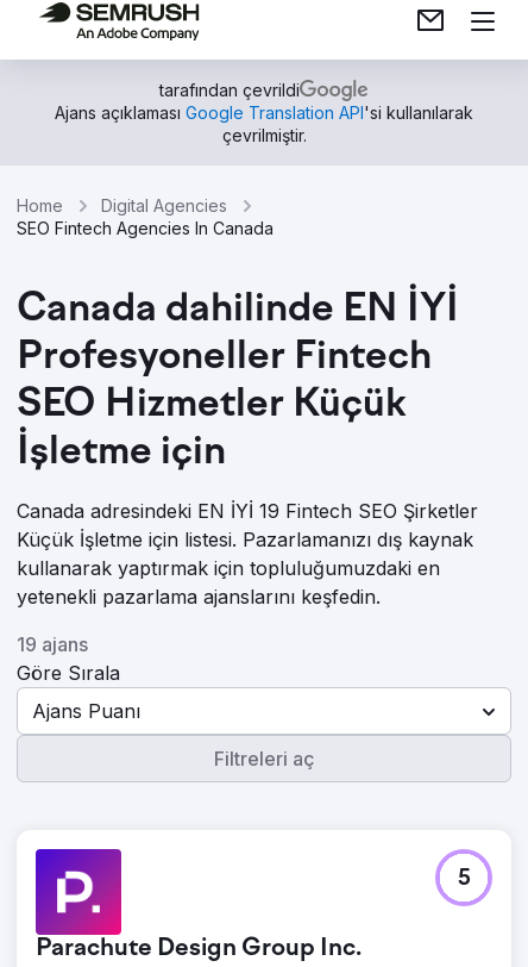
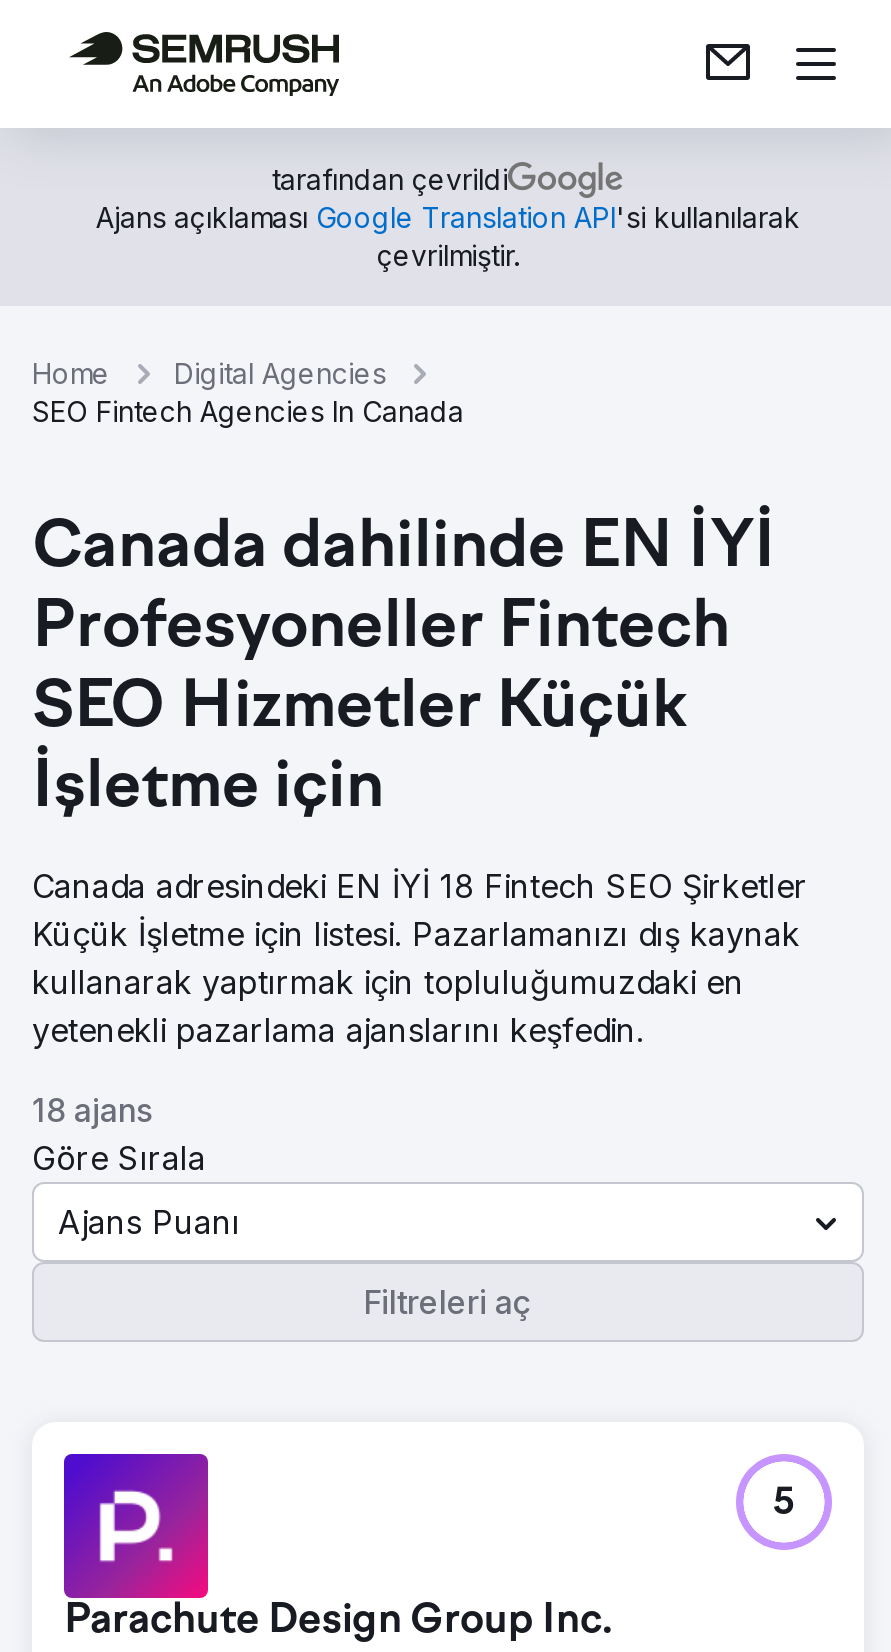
[17,499,478,523] Canada adresindeki EN İYİ 19 Fintech SEO Şirketler -> [32,866,808,906] Canada adresindeki EN İYİ 18 Fintech SEO Şirketler
[17,632,88,656] 19 ajans -> [32,1090,152,1130] 18 ajans

